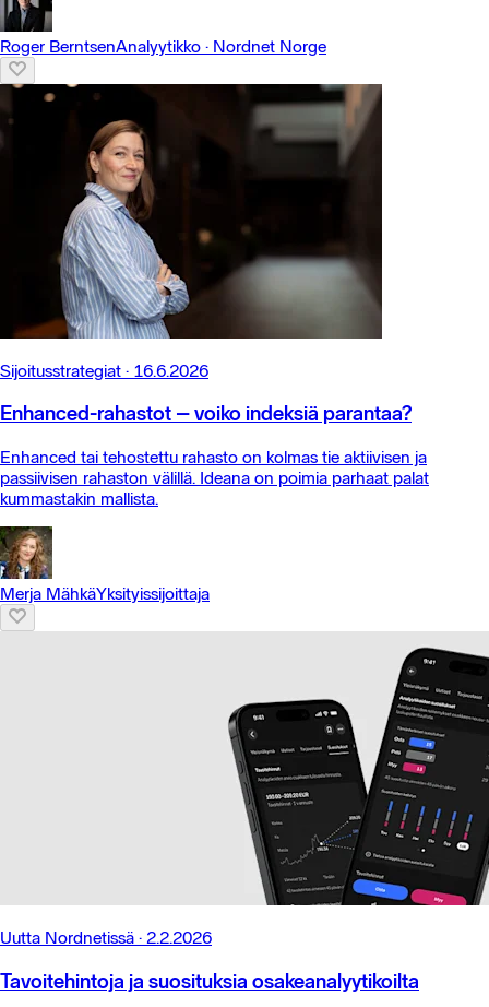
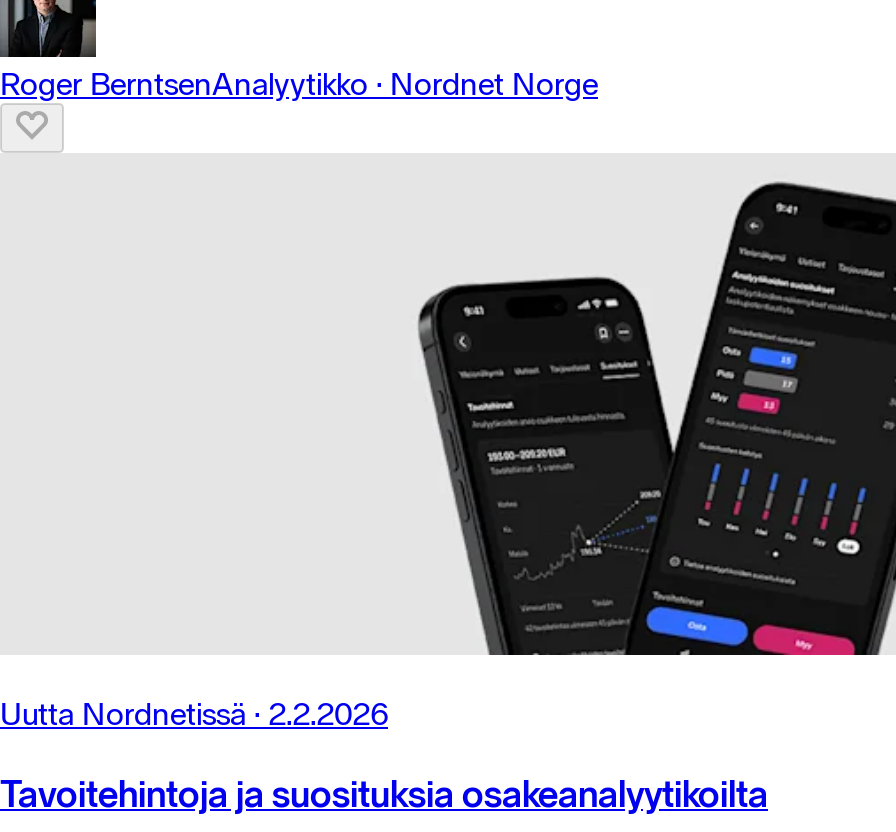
[0,83,429,509] [image] | Sijoitusstrategiat · 16.6.2026 | Enhanced-rahastot – voiko indeksiä parantaa? | Enhanced tai tehostettu rahasto on kolmas tie aktiivisen ja | passiivisen rahaston välillä. Ideana on poimia parhaat palat | kummastakin mallista. -> none
[0,525,210,604] [image] | Merja MähkäYksityissijoittaja -> none

